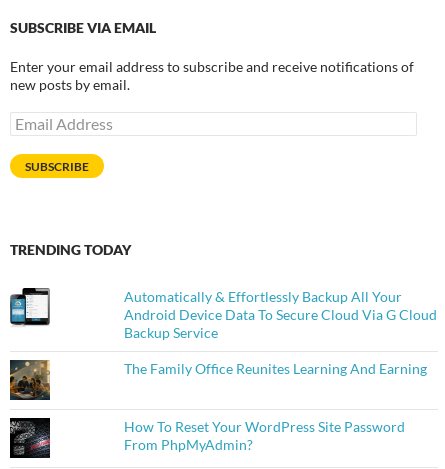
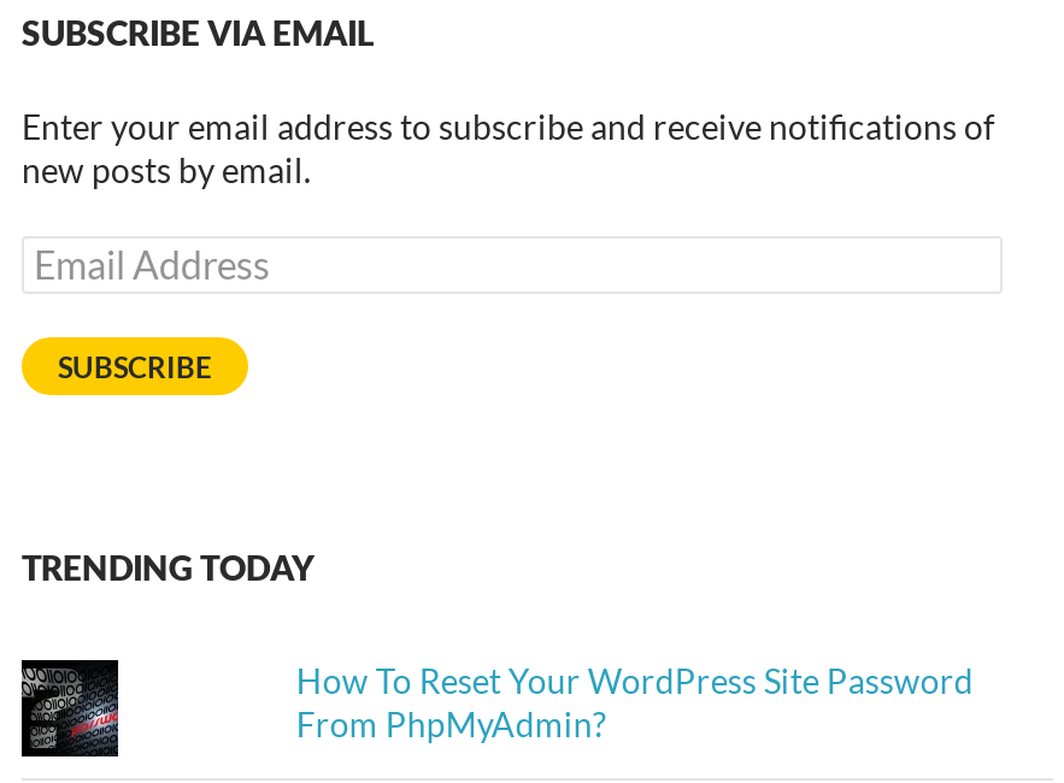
[9,287,50,327] [image] -> none
[124,288,437,377] Automatically & Effortlessly Backup All Your | Android Device Data To Secure Cloud Via G Cloud | Backup Service | The Family Office Reunites Learning And Earning -> none
[9,359,51,401] [image] -> none

